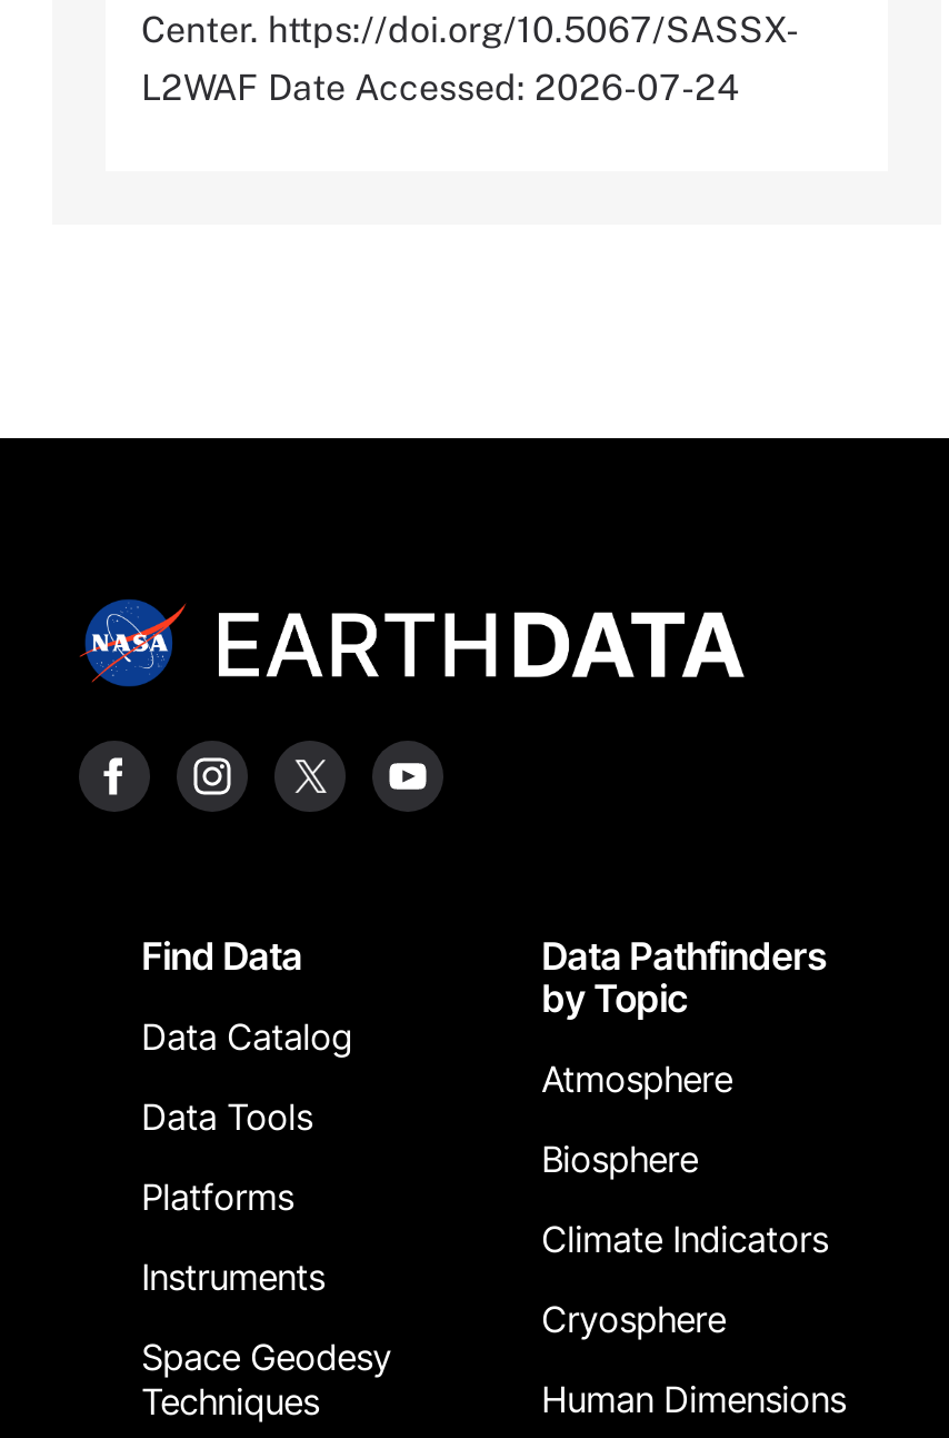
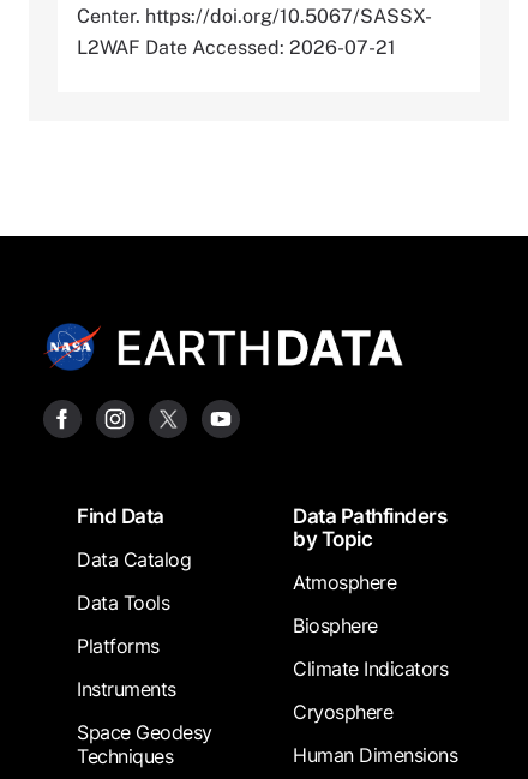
[141,67,739,109] L2WAF Date Accessed: 2026-07-24 -> [77,36,396,59] L2WAF Date Accessed: 2026-07-21

